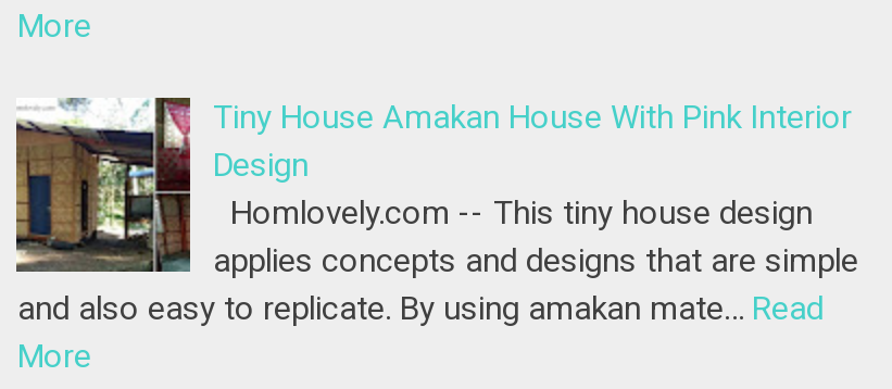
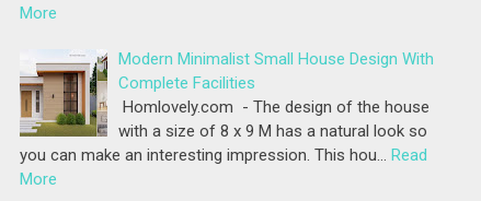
[14,96,858,328] [image] | Tiny House Amakan House With Pink Interior | Design | Homlovely.com -- This tiny house design | applies concepts and designs that are simple | and also easy to replicate. By using amakan mate… Read -> [20,49,434,165] [image] | Modern Minimalist Small House Design With | Complete Facilities | Homlovely.com - The design of the house | with a size of 8 x 9 M has a natural look so | you can make an interesting impression. This hou… Read

